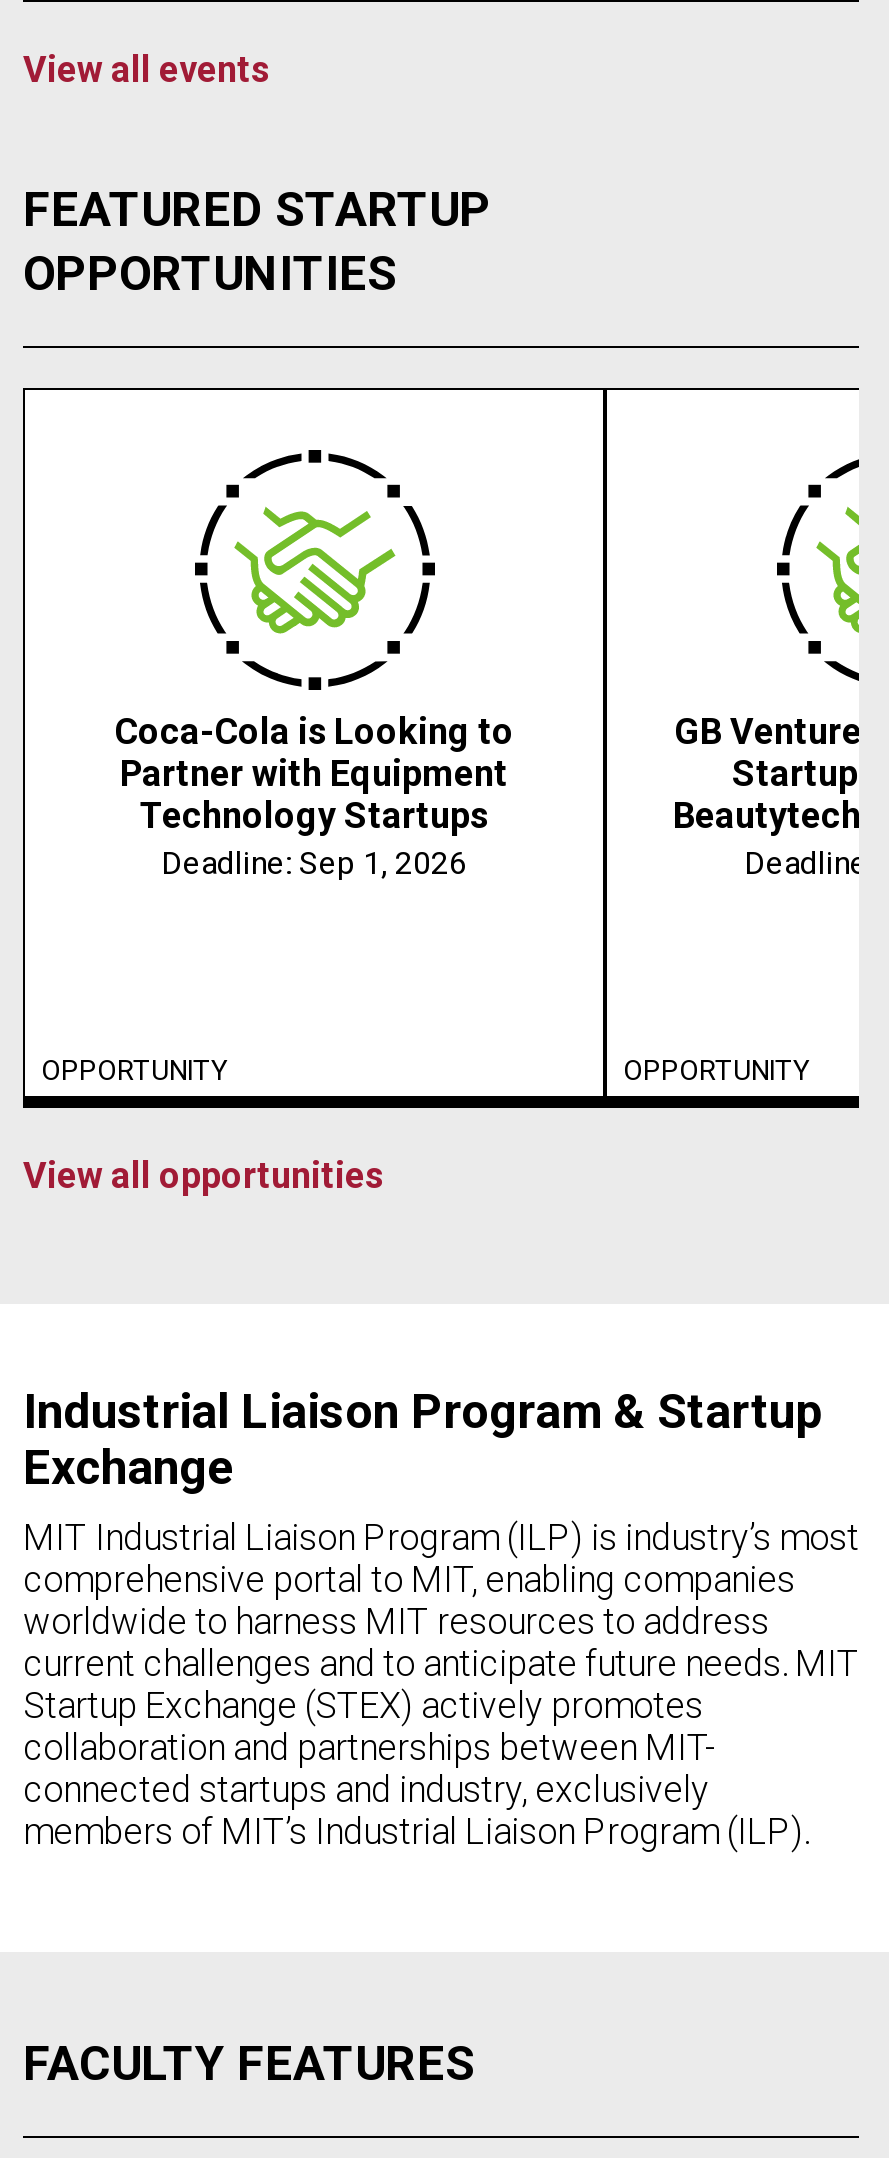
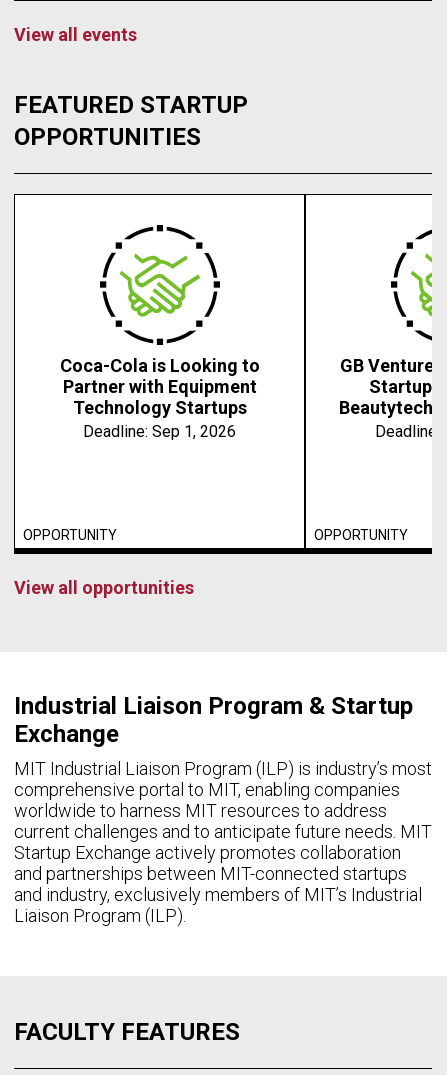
[23,1684,809,1852] Startup Exchange (STEX) actively promotes | collaboration and partnerships between MIT- | connected startups and industry, exclusively | members of MIT’s Industrial Liaison Program (ILP). -> [14,842,422,926] Startup Exchange actively promotes collaboration | and partnerships between MIT-connected startups | and industry, exclusively members of MIT’s Industrial | Liaison Program (ILP).

